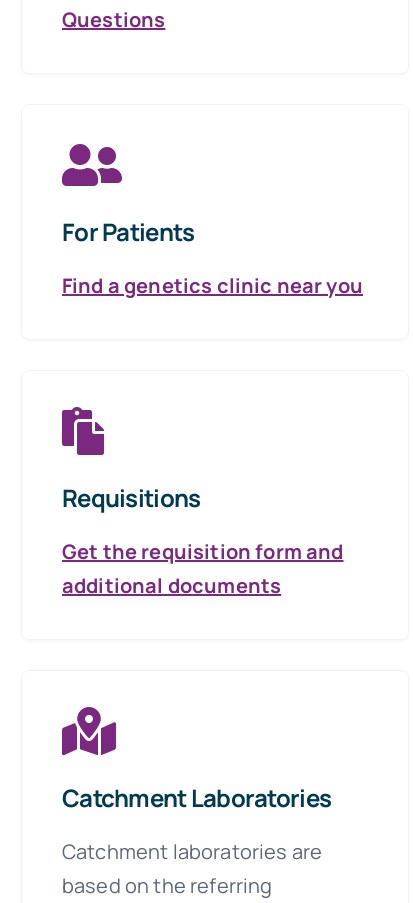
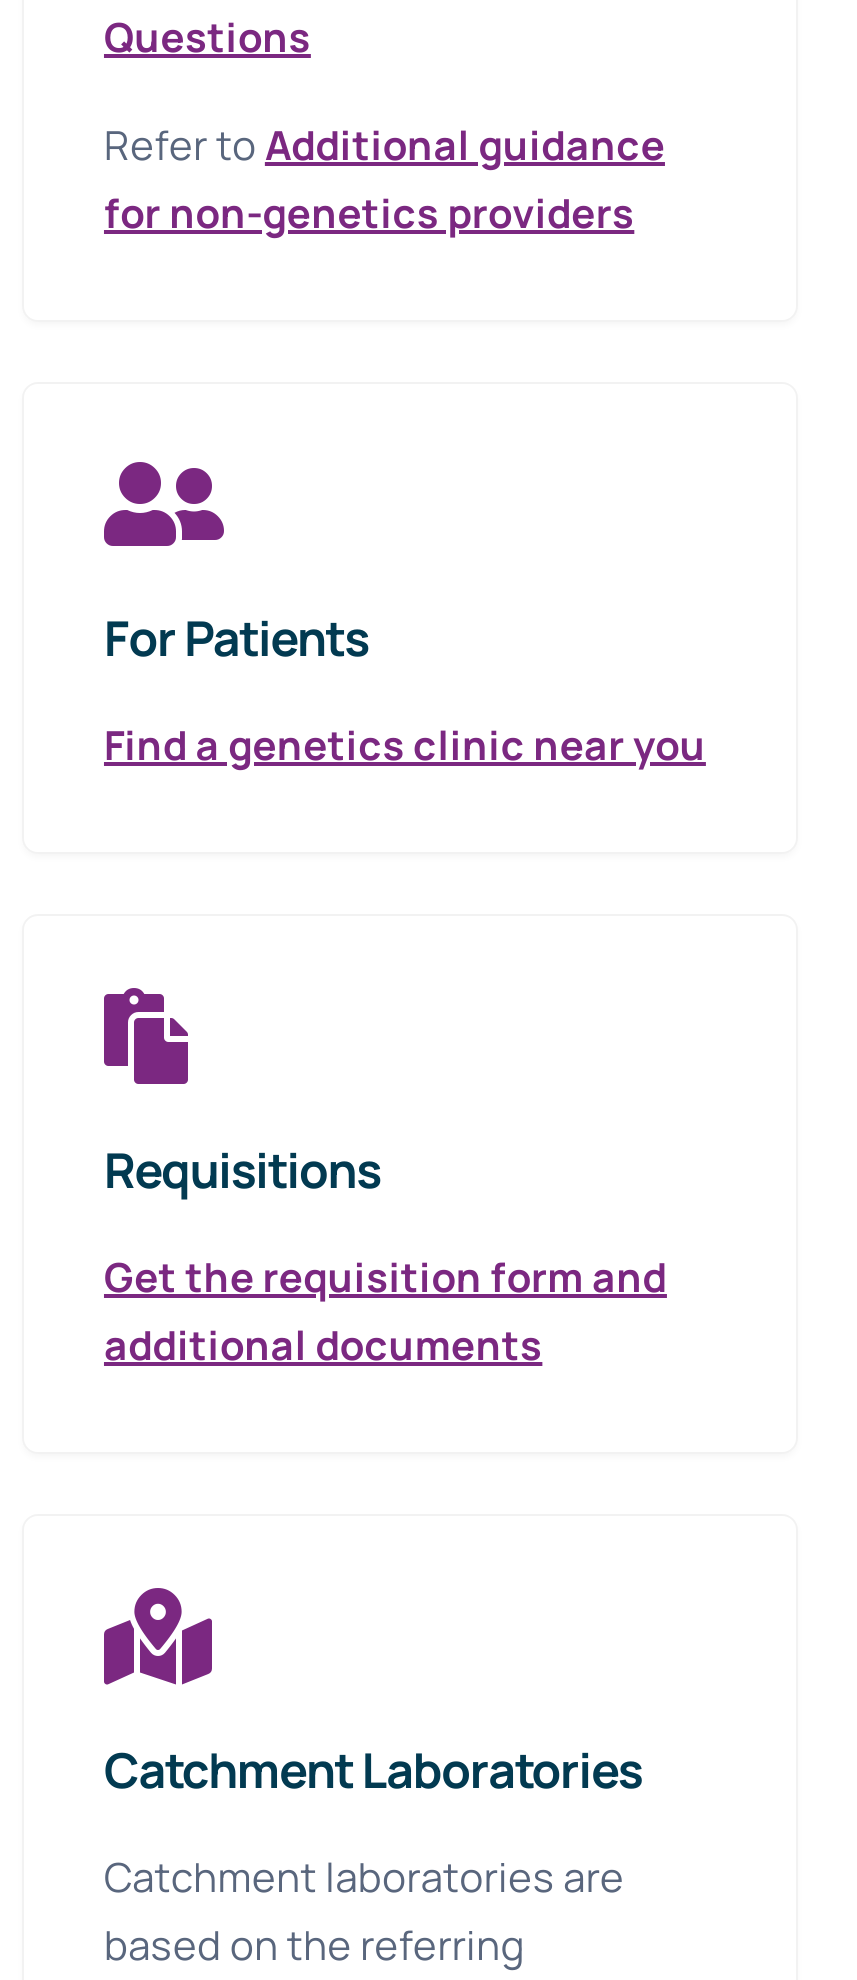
none -> [104,118,665,240] Refer to Additional guidance | for non-genetics providers

